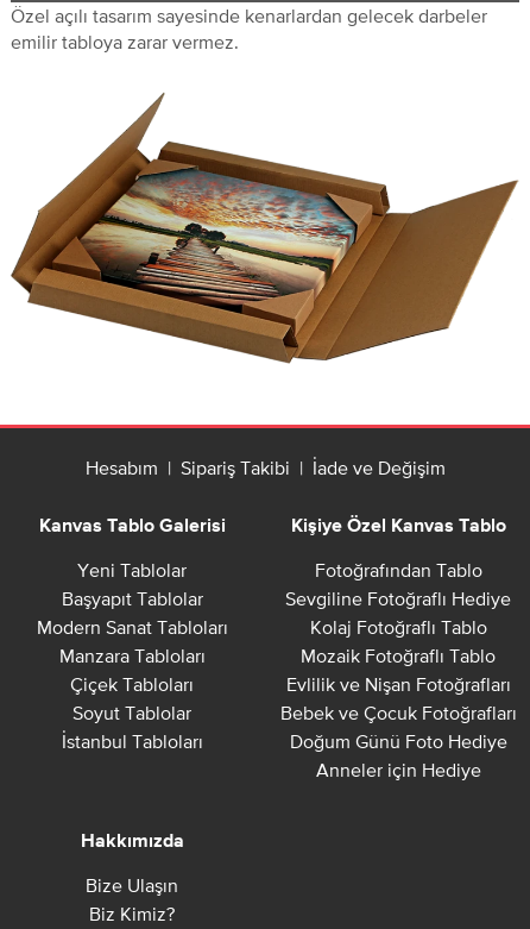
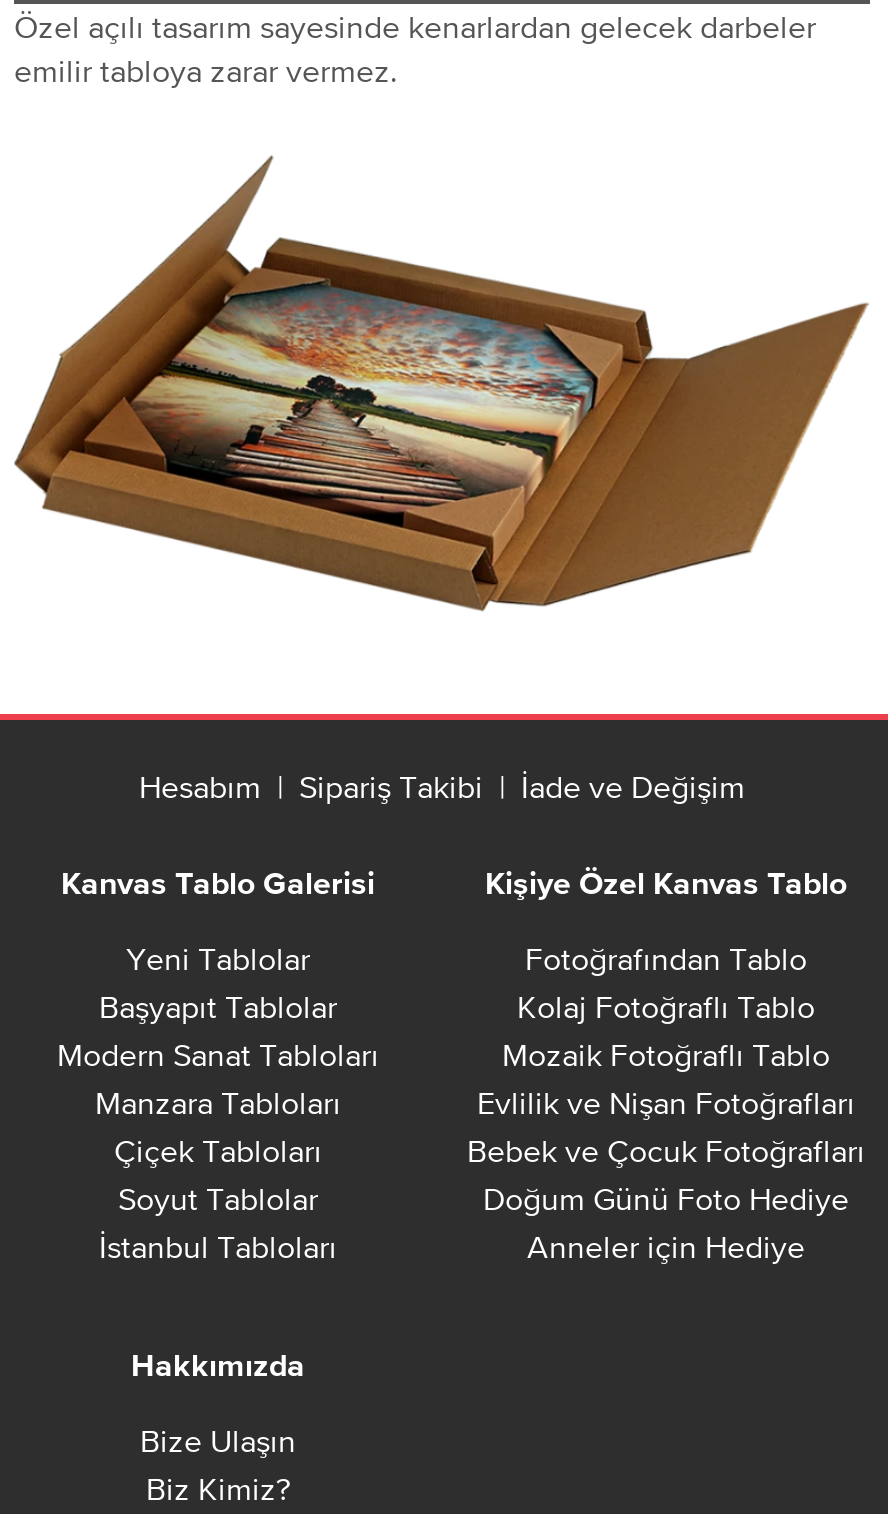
[285,588,511,610] Sevgiline Fotoğraflı Hediye -> none

